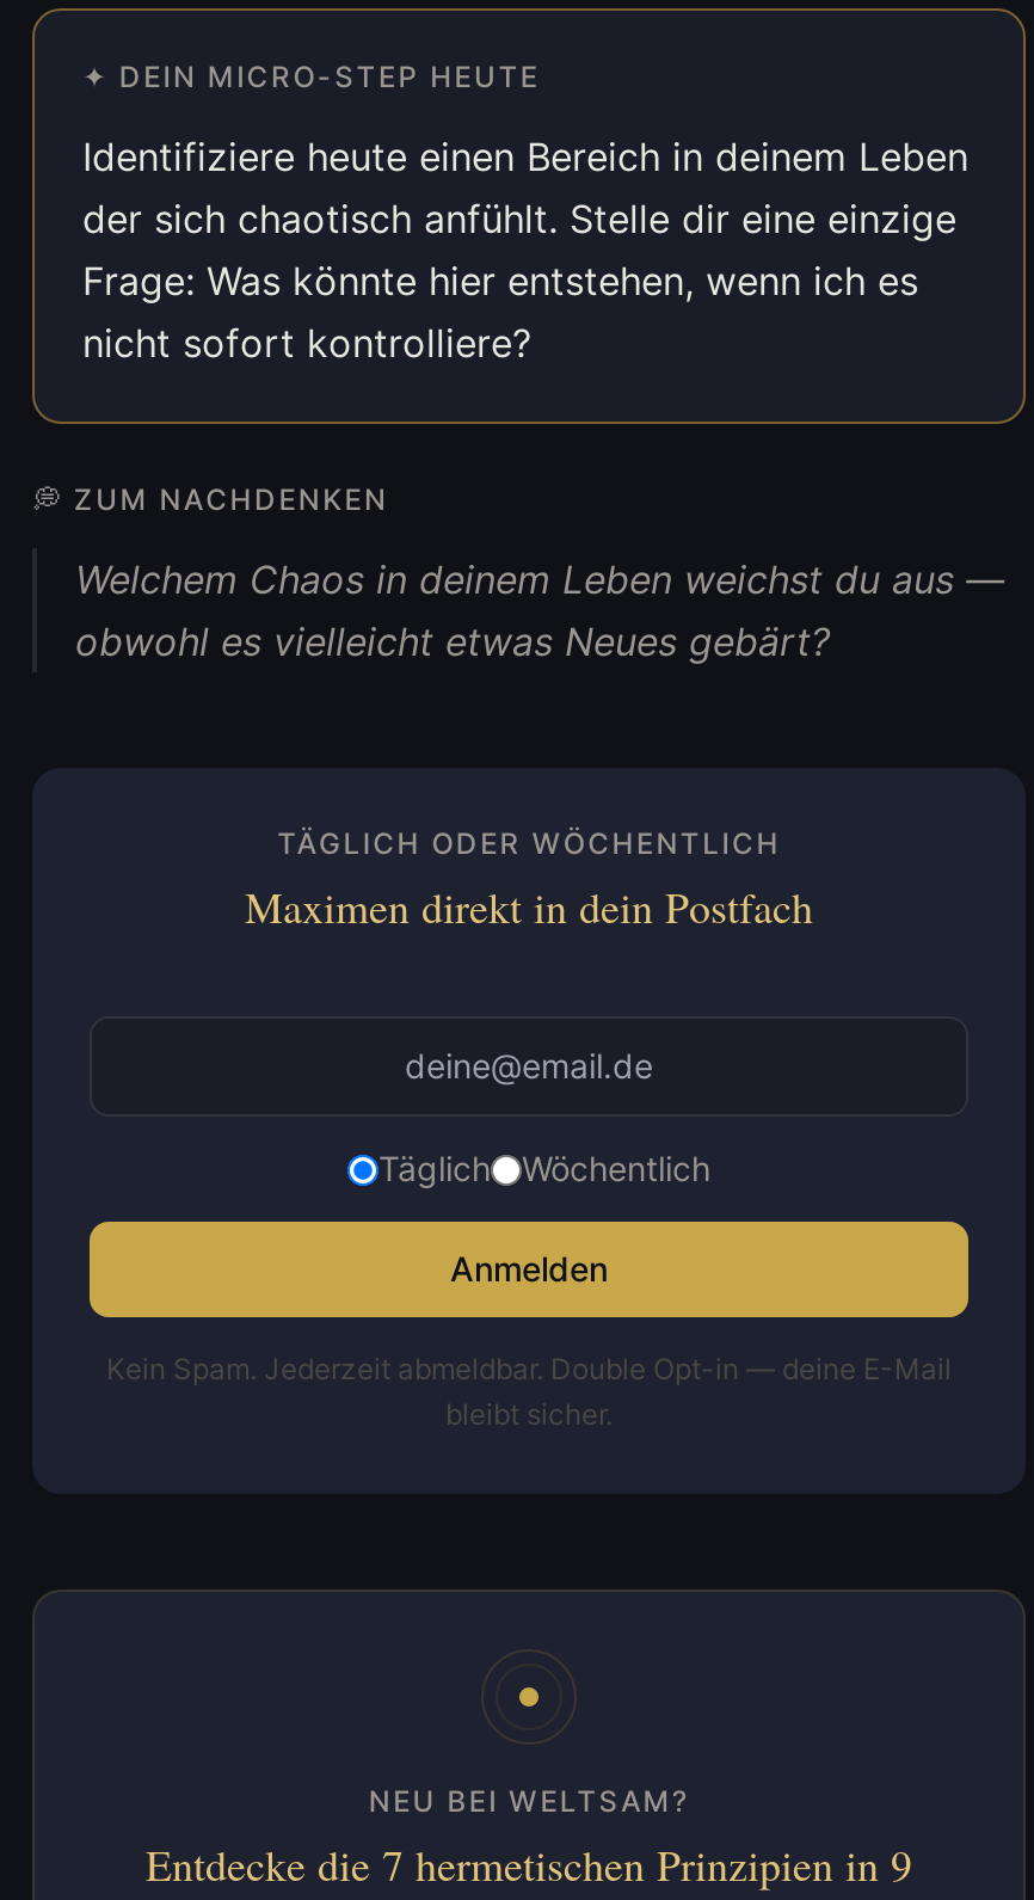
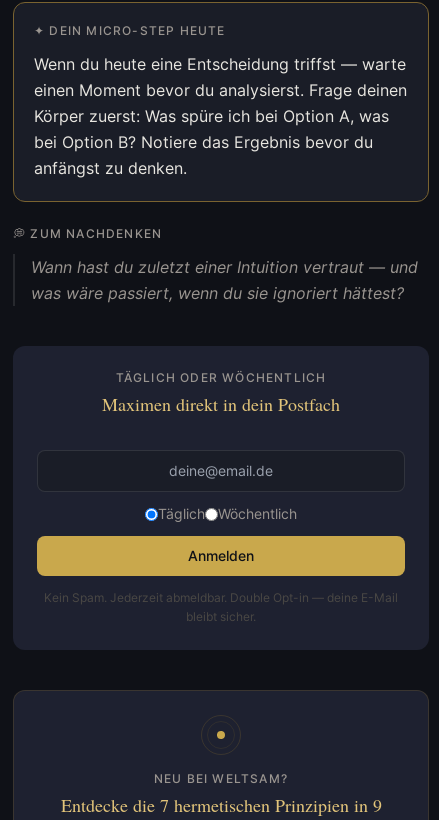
[82,133,968,367] Identifiziere heute einen Bereich in deinem Leben | der sich chaotisch anfühlt. Stelle dir eine einzige | Frage: Was könnte hier entstehen, wenn ich es | nicht sofort kontrolliere? -> [34,54,407,178] Wenn du heute eine Entscheidung triffst — warte | einen Moment bevor du analysierst. Frage deinen | Körper zuerst: Was spüre ich bei Option A, was | bei Option B? Notiere das Ergebnis bevor du | anfängst zu denken.
[75,555,1004,665] Welchem Chaos in deinem Leben weichst du aus — | obwohl es vielleicht etwas Neues gebärt? -> [31,257,418,303] Wann hast du zuletzt einer Intuition vertraut — und | was wäre passiert, wenn du sie ignoriert hättest?

